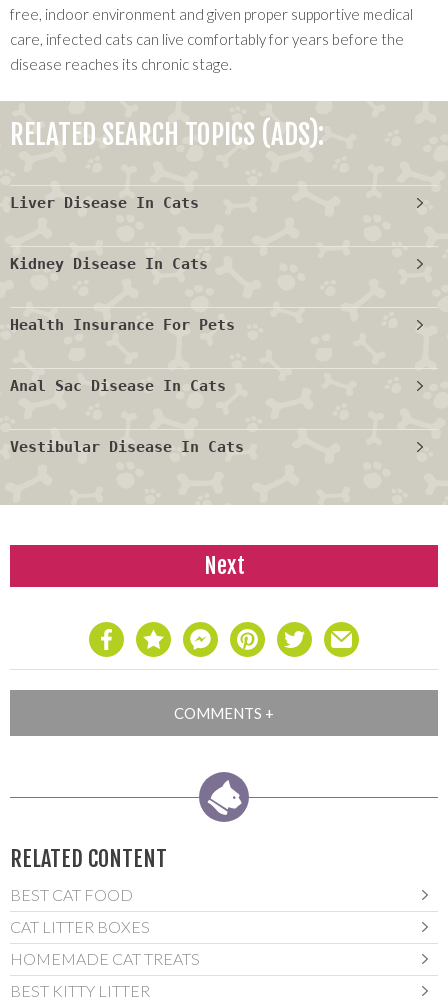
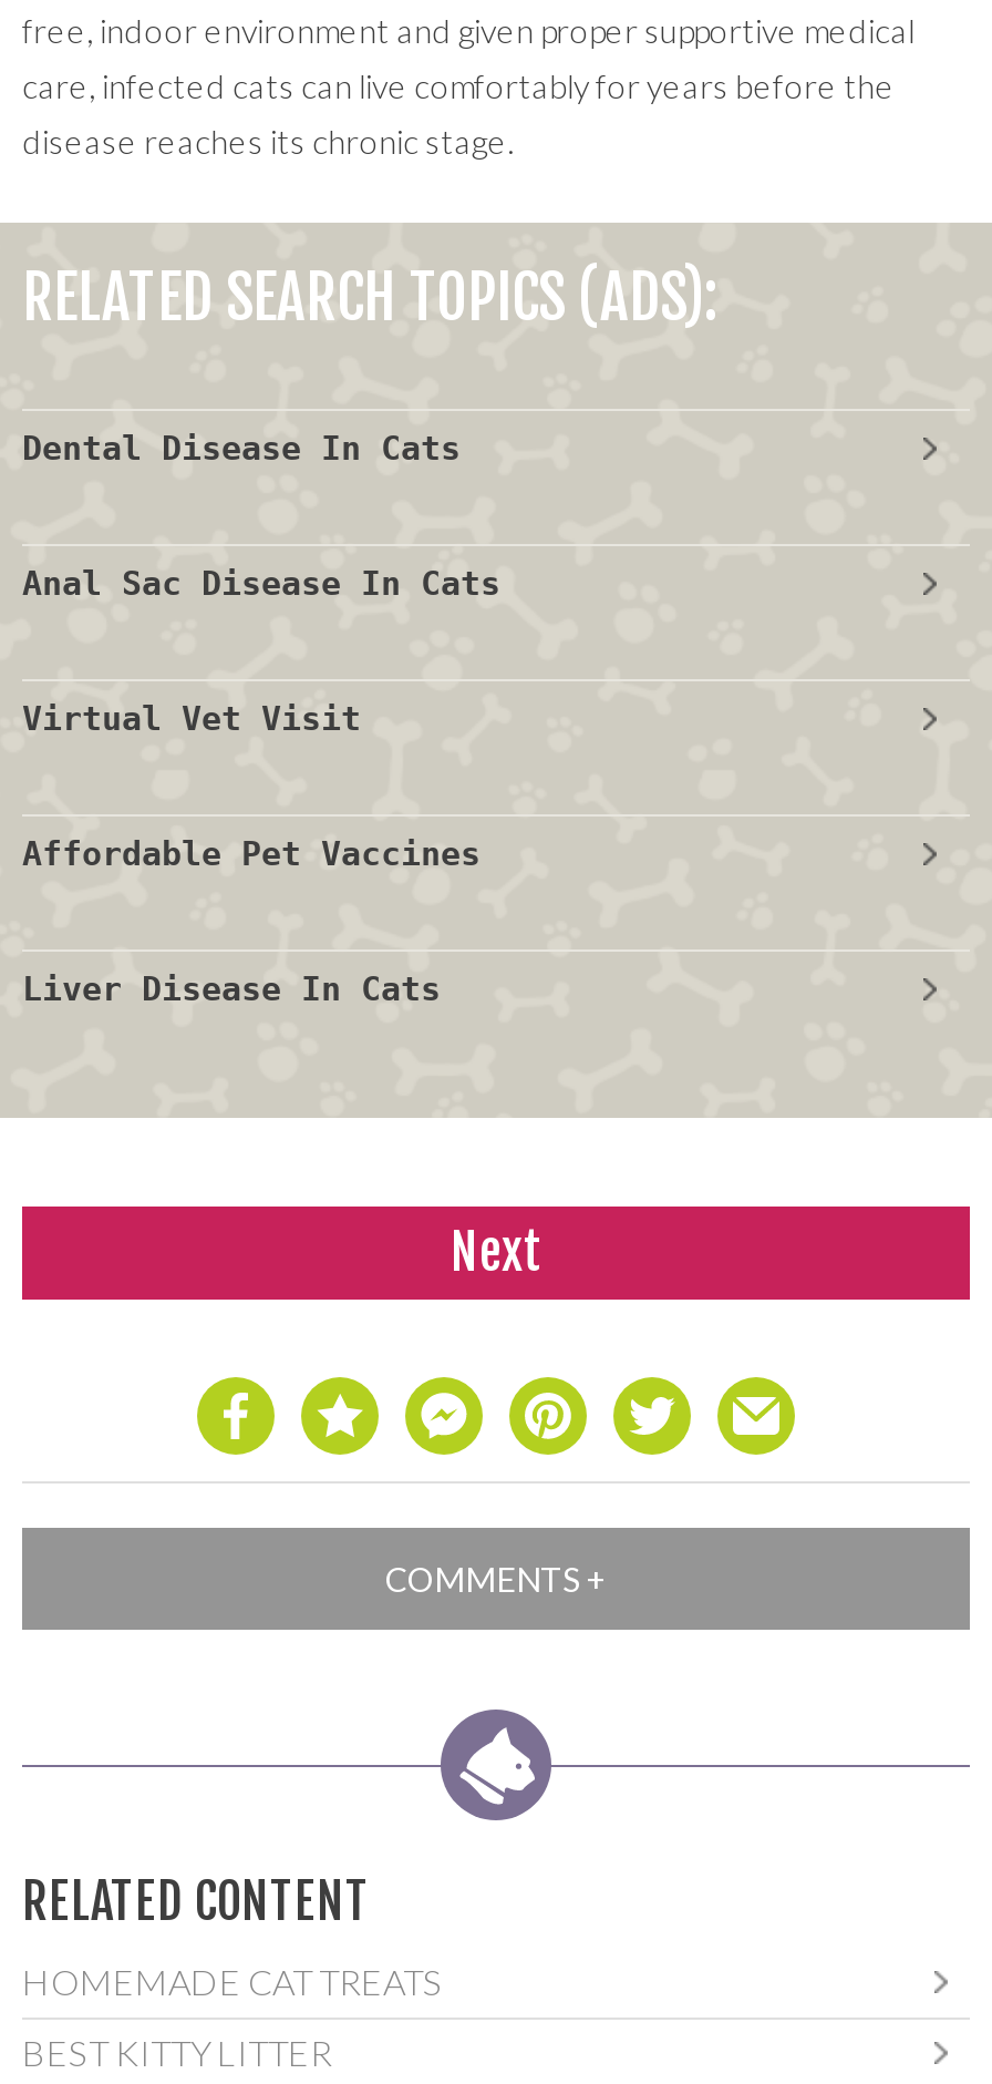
none -> [22,428,480,873] Dental Disease In Cats | Virtual Vet Visit | Affordable Pet Vaccines
moved [10,193,199,211] -> [22,968,441,1008]: Liver Disease In Cats
[10,254,244,455] Kidney Disease In Cats | Health Insurance For Pets | Vestibular Disease In Cats -> none
moved [10,376,226,394] -> [22,563,500,603]: Anal Sac Disease In Cats
[10,885,150,936] BEST CAT FOOD | CAT LITTER BOXES -> none

